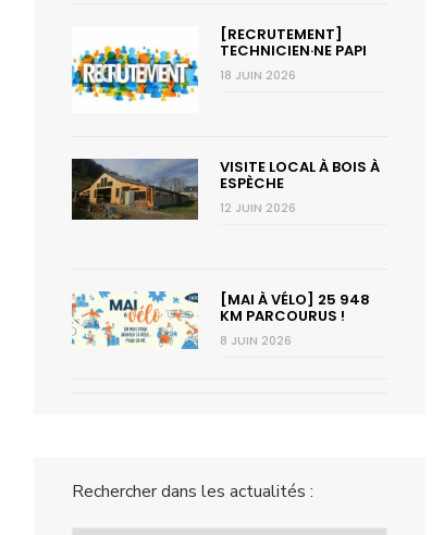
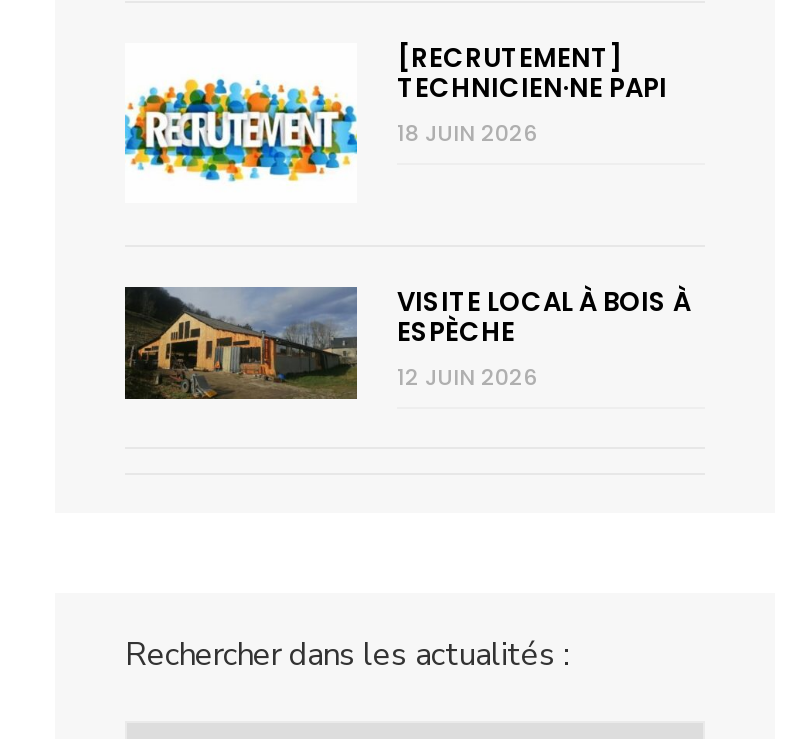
[71,289,370,350] [image] | [MAI À VÉLO] 25 948 | KM PARCOURUS ! | 8 JUIN 2026 -> none

